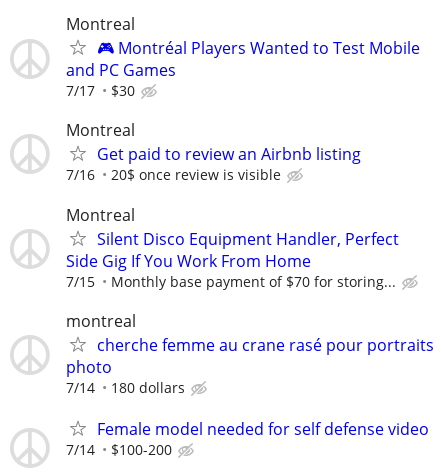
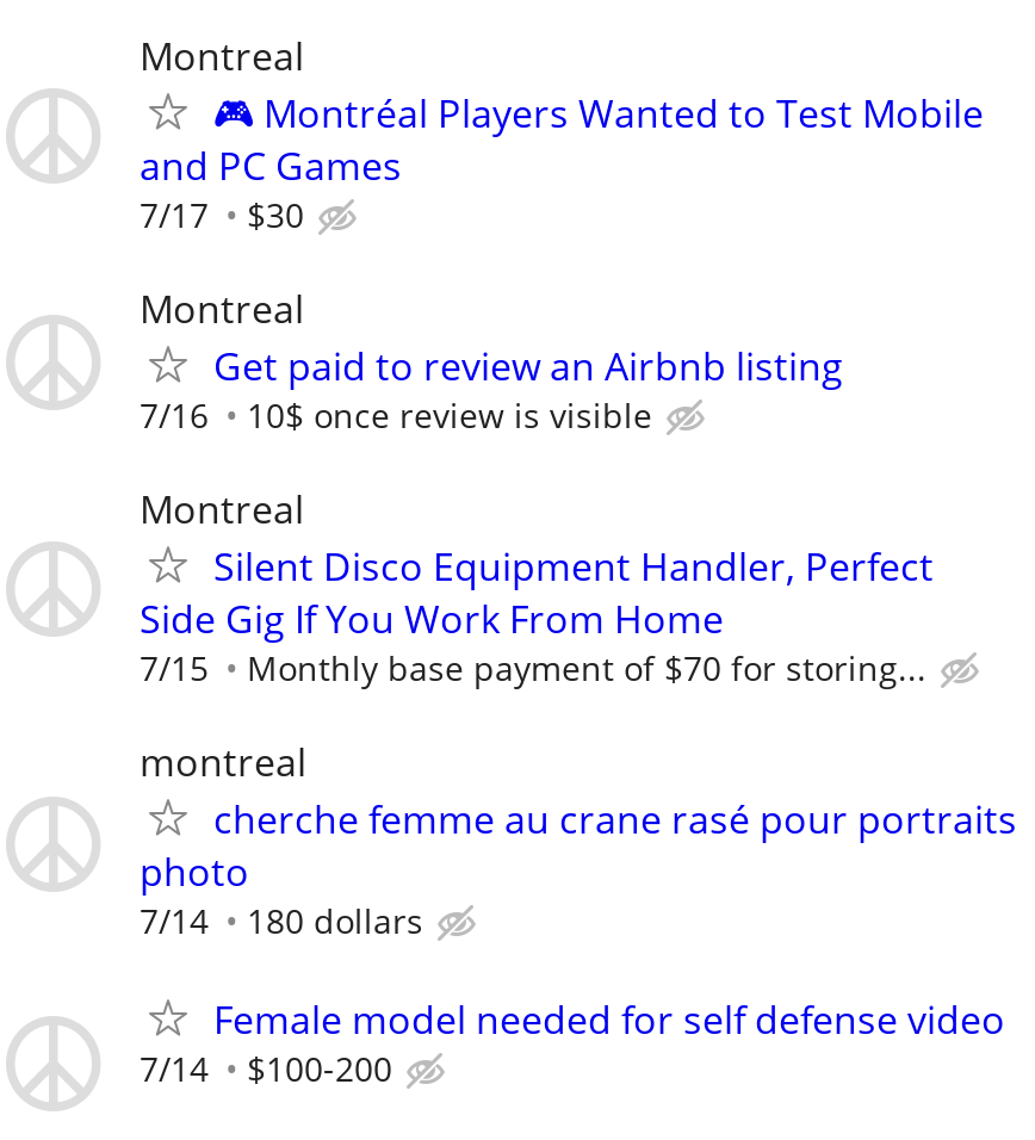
[111,165,281,184] 20$ once review is visible -> [247,392,652,437] 10$ once review is visible

